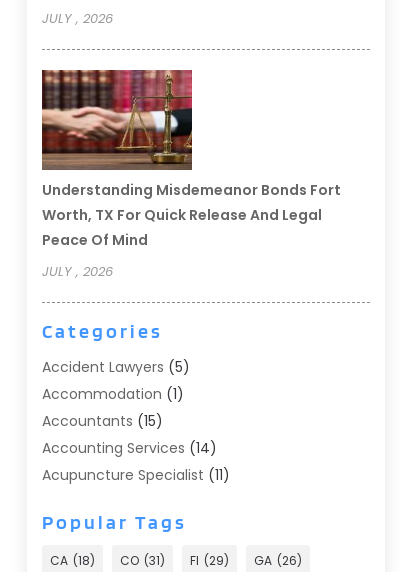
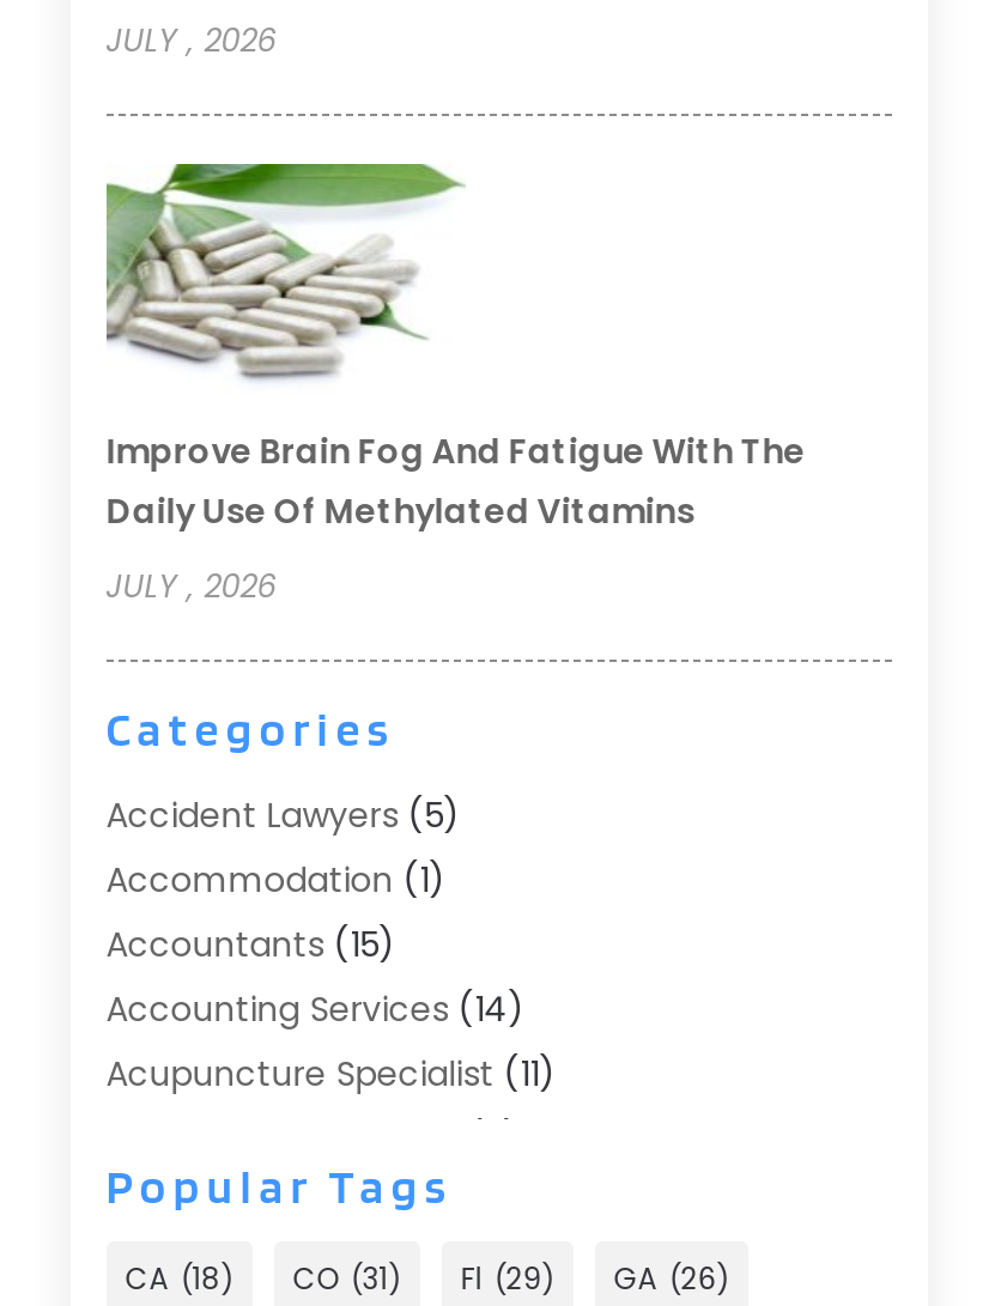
[41,69,341,250] [image] | Understanding Misdemeanor Bonds Fort | Worth, TX For Quick Release And Legal | Peace Of Mind -> [104,162,805,534] [image] | Improve Brain Fog And Fatigue With The | Daily Use Of Methylated Vitamins

